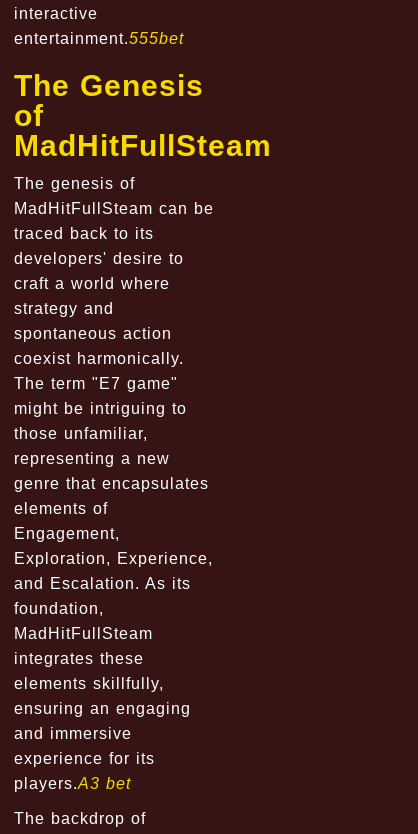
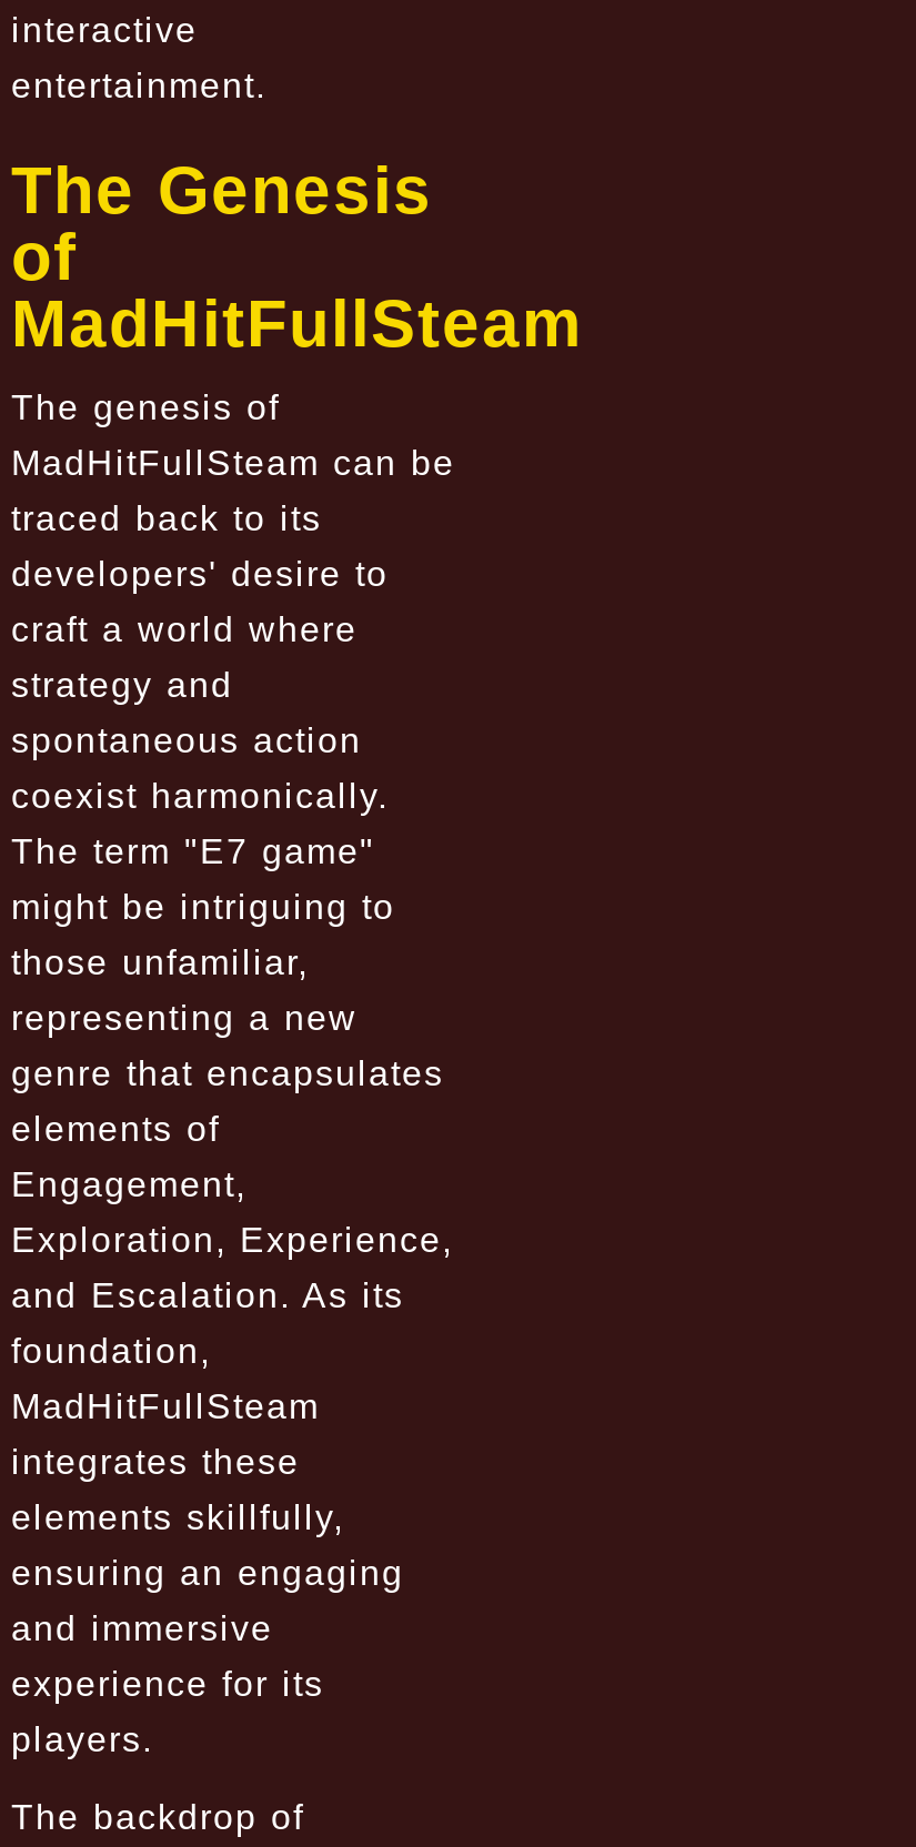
[14,30,184,47] entertainment. 555bet -> [11,68,266,105] entertainment.
[14,775,131,792] players.A3 bet -> [11,1722,153,1759] players.

